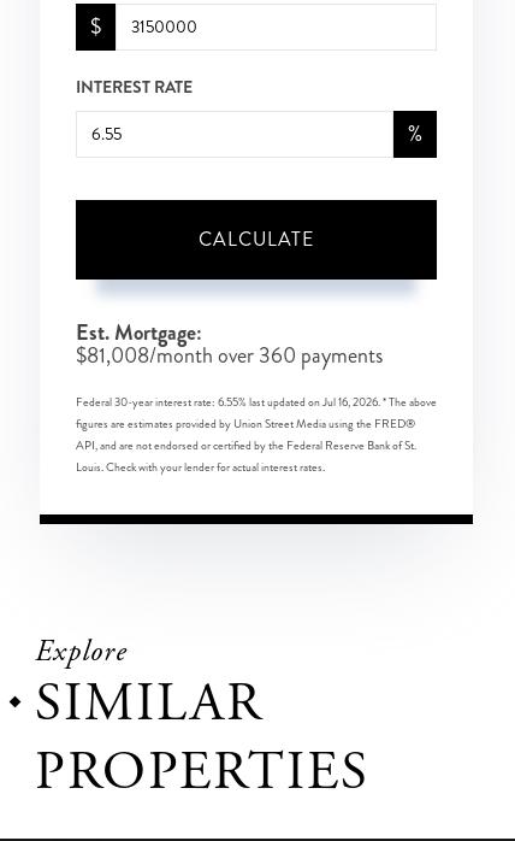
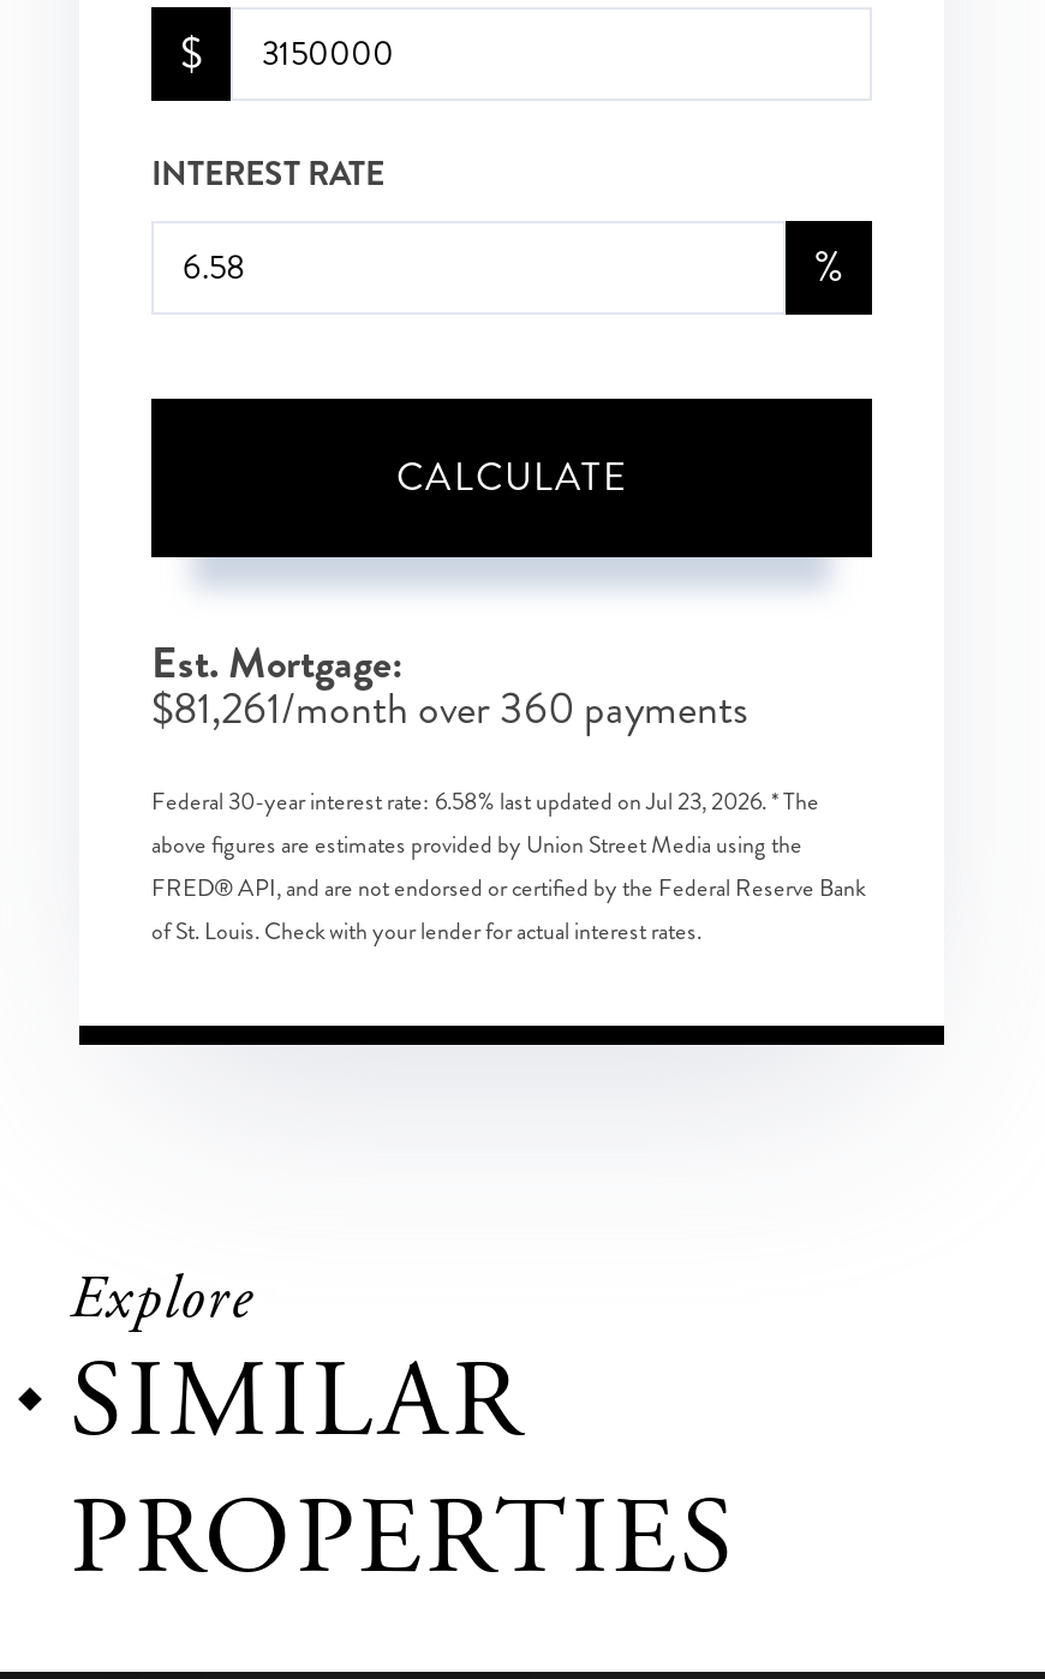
[76,340,383,371] $81,008/month over 360 payments -> [151,677,747,740] $81,261/month over 360 payments
[76,394,437,476] Federal 30-year interest rate: 6.55% last updated on Jul 16, 2026. * The above | figures are estimates provided by Union Street Media using the FRED® | API, and are not endorsed or certified by the Federal Reserve Bank of St. | Louis. Check with your lender for actual interest rates. -> [151,785,865,949] Federal 30-year interest rate: 6.58% last updated on Jul 23, 2026. * The | above figures are estimates provided by Union Street Media using the | FRED® API, and are not endorsed or certified by the Federal Reserve Bank | of St. Louis. Check with your lender for actual interest rates.

